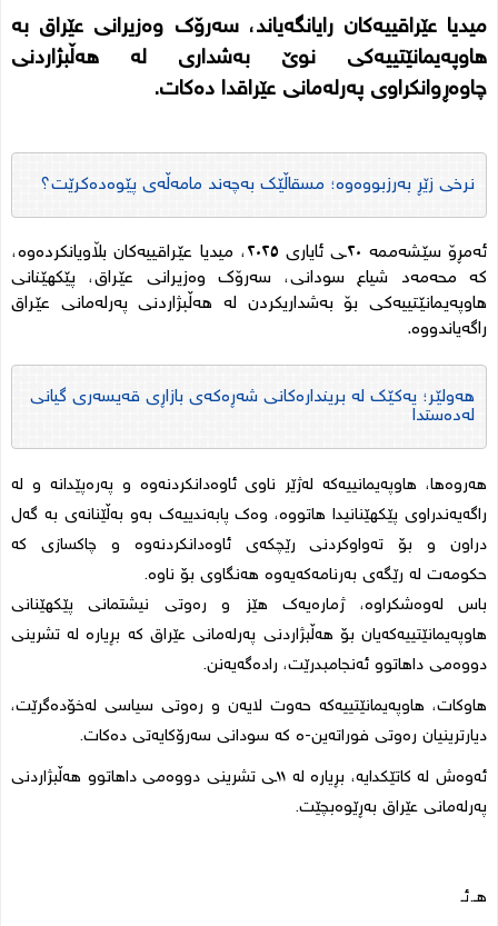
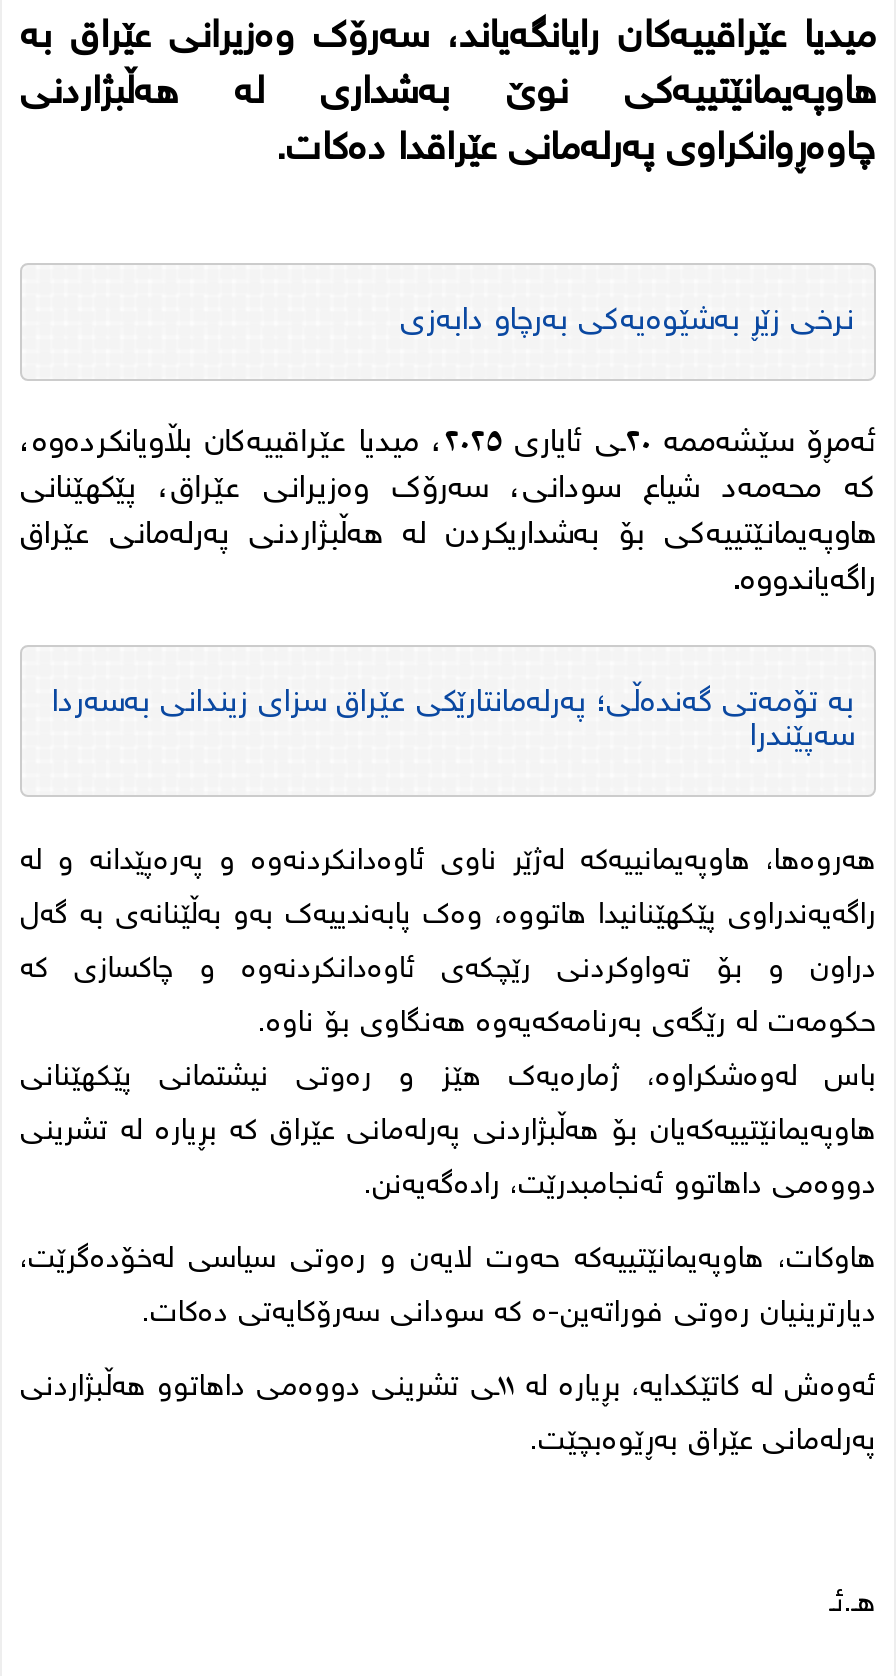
[40,172,475,197] نرخی زێڕ بەرزبووەوە؛ مسقاڵێک بەچەند مامەڵەی پێوەدەکرێت؟ -> [400,298,854,344] نرخی زێڕ بەشێوەیەکی بەرچاو دابەزی
[30,384,475,429] هەولێر؛ یەکێک لە بریندارەکانی شەڕەکەی بازاڕی قەیسەری گیانی | لەدەستدا -> [52,680,854,760] بە تۆمەتی گەندەڵی؛ پەرلەمانتارێکی عێراق سزای زیندانی بەسەردا | سەپێندرا

